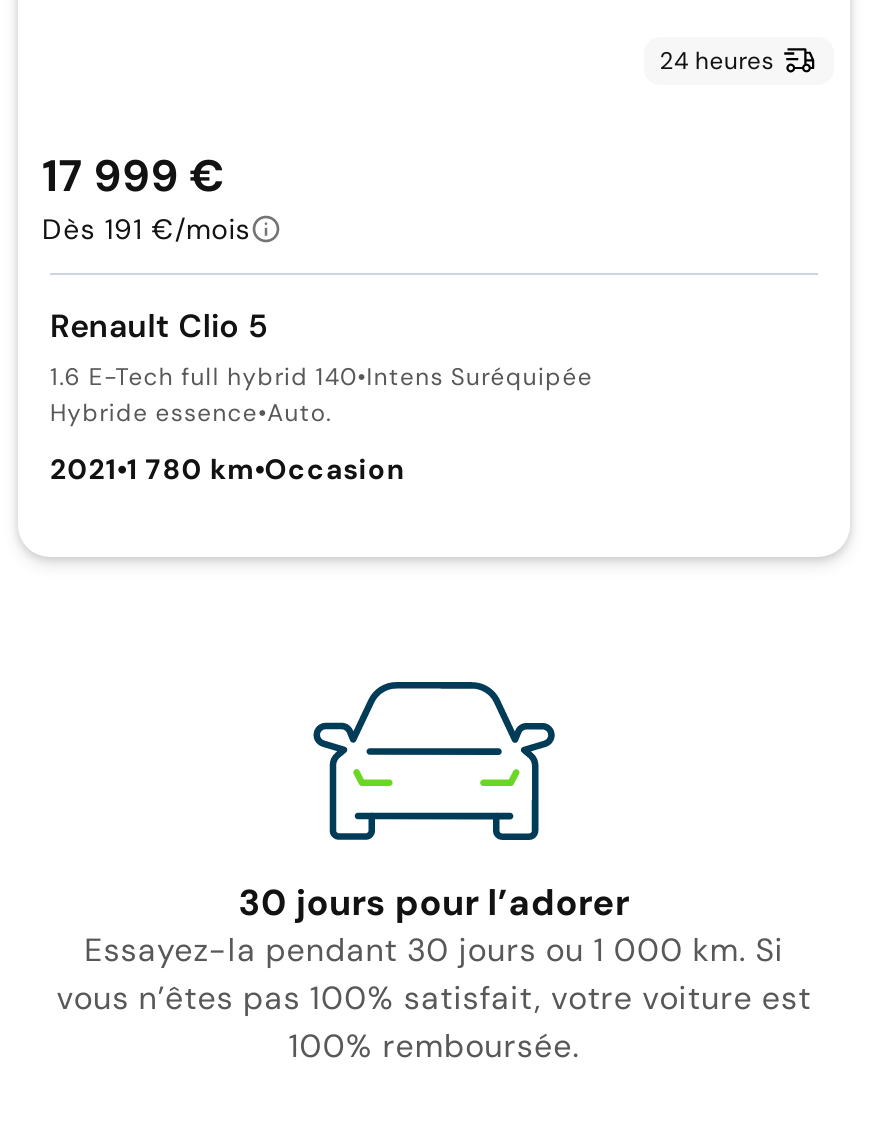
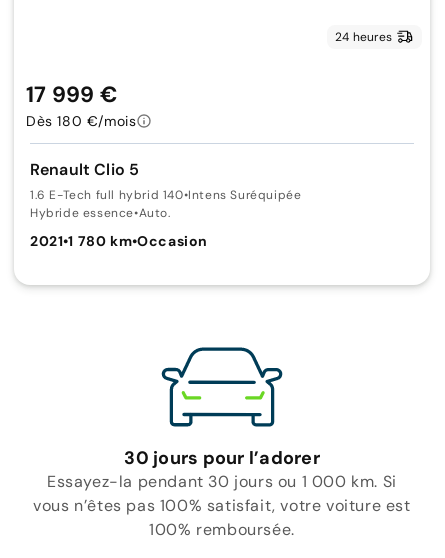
[42,211,251,247] Dès 191 €/mois -> [26,112,136,130] Dès 180 €/mois

